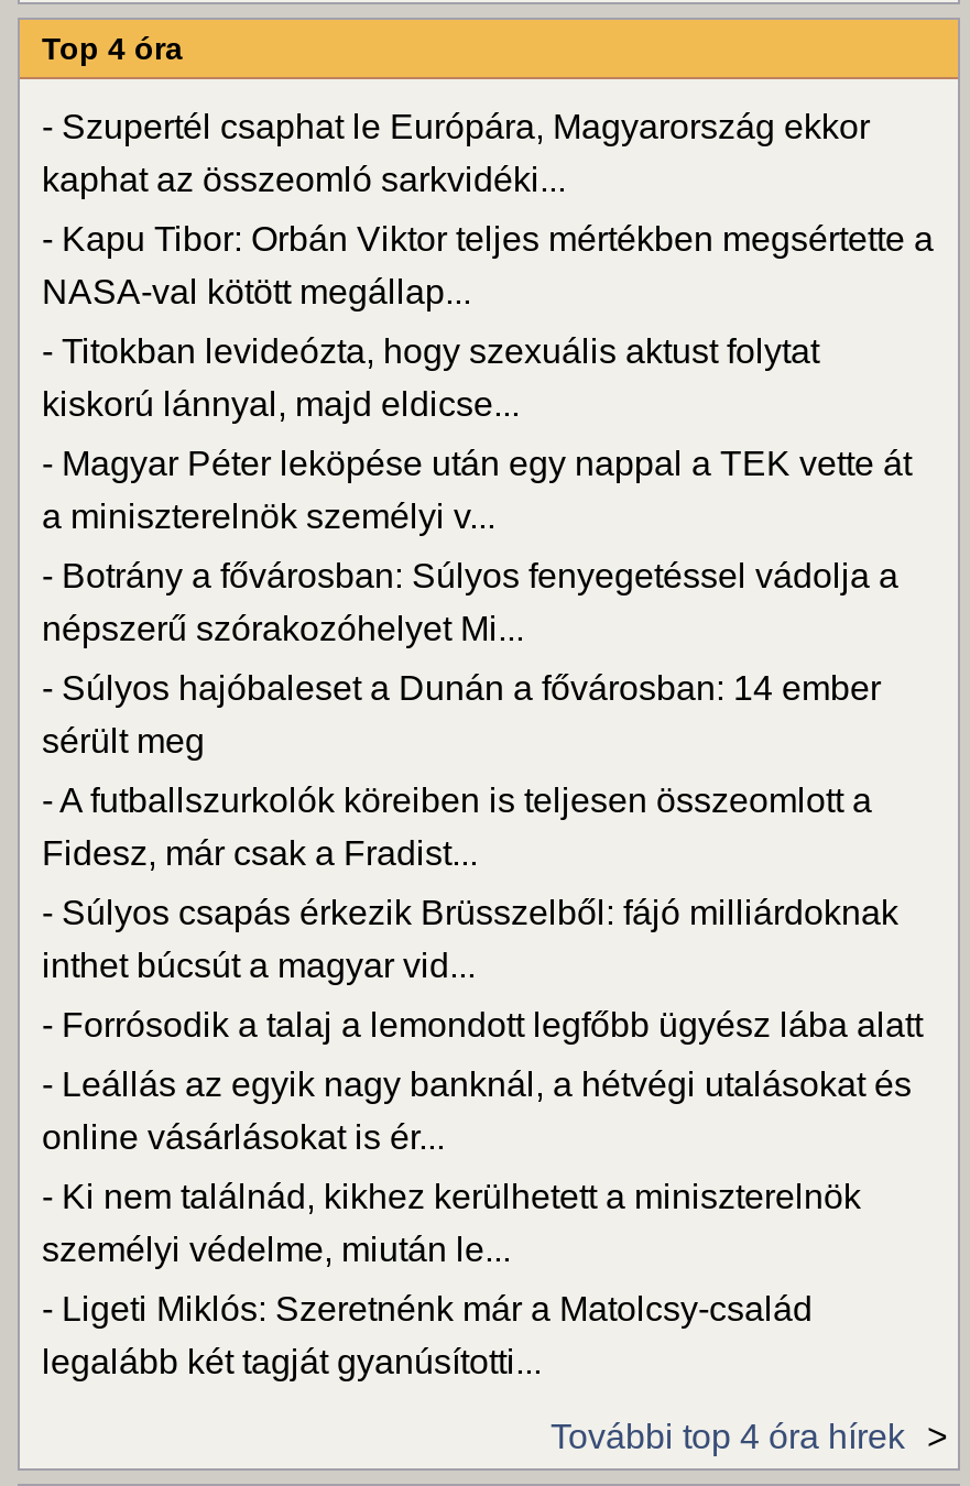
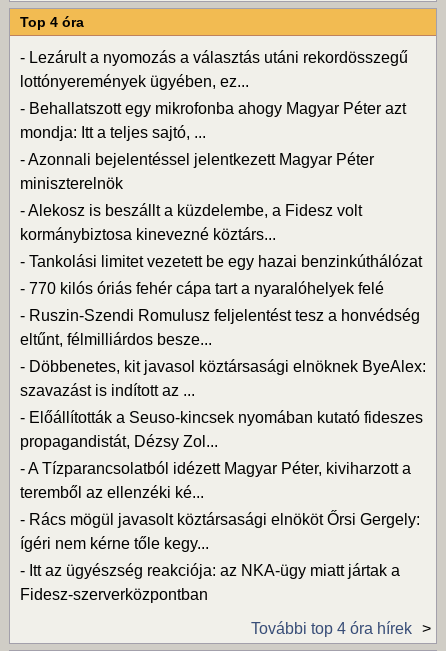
[42,108,870,198] - Szupertél csaphat le Európára, Magyarország ekkor | kaphat az összeomló sarkvidéki... -> [20,49,408,90] - Lezárult a nyomozás a választás utáni rekordösszegű | lottónyeremények ügyében, ez...
[42,220,934,310] - Kapu Tibor: Orbán Viktor teljes mértékben megsértette a | NASA-val kötött megállap... -> [20,100,406,141] - Behallatszott egy mikrofonba ahogy Magyar Péter azt | mondja: Itt a teljes sajtó, ...
[42,332,819,423] - Titokban levideózta, hogy szexuális aktust folytat | kiskorú lánnyal, majd eldicse... -> [20,151,374,192] - Azonnali bejelentéssel jelentkezett Magyar Péter | miniszterelnök
[42,445,912,535] - Magyar Péter leköpése után egy nappal a TEK vette át | a miniszterelnök személyi v... -> [20,202,362,243] - Alekosz is beszállt a küzdelembe, a Fidesz volt | kormánybiztosa kinevezné köztárs...
[42,557,898,647] - Botrány a fővárosban: Súlyos fenyegetéssel vádolja a | népszerű szórakozóhelyet Mi... -> [20,253,422,270] - Tankolási limitet vezetett be egy hazai benzinkúthálózat
[42,669,881,760] - Súlyos hajóbaleset a Dunán a fővárosban: 14 ember | sérült meg -> [20,280,384,297] - 770 kilós óriás fehér cápa tart a nyaralóhelyek felé
[42,782,872,872] - A futballszurkolók köreiben is teljesen összeomlott a | Fidesz, már csak a Fradist... -> [20,307,420,348] - Ruszin-Szendi Romulusz feljelentést tesz a honvédség | eltűnt, félmilliárdos besze...
[42,894,898,984] - Súlyos csapás érkezik Brüsszelből: fájó milliárdoknak | inthet búcsút a magyar vid... -> [20,358,426,399] - Döbbenetes, kit javasol köztársasági elnöknek ByeAlex: | szavazást is indított az ...
[42,1006,923,1044] - Forrósodik a talaj a lemondott legfőbb ügyész lába alatt -> [20,409,423,450] - Előállították a Seuso-kincsek nyomában kutató fideszes | propagandistát, Dézsy Zol...
[42,1066,912,1156] - Leállás az egyik nagy banknál, a hétvégi utalásokat és | online vásárlásokat is ér... -> [20,460,411,501] - A Tízparancsolatból idézett Magyar Péter, kiviharzott a | teremből az ellenzéki ké...
[42,1178,861,1268] - Ki nem találnád, kikhez kerülhetett a miniszterelnök | személyi védelme, miután le... -> [20,511,420,552] - Rács mögül javasolt köztársasági elnököt Őrsi Gergely: | ígéri nem kérne tőle kegy...
[42,1290,813,1380] - Ligeti Miklós: Szeretnénk már a Matolcsy-család | legalább két tagját gyanúsítotti... -> [20,562,400,603] - Itt az ügyészség reakciója: az NKA-ügy miatt jártak a | Fidesz-szerverközpontban

